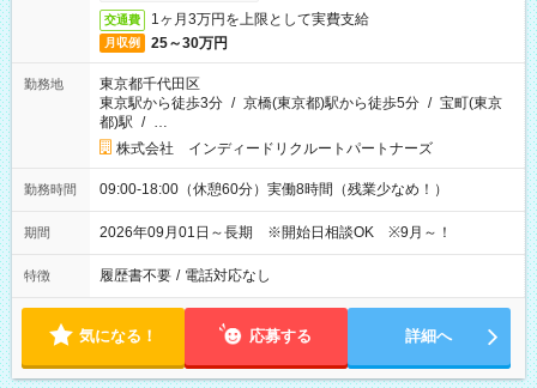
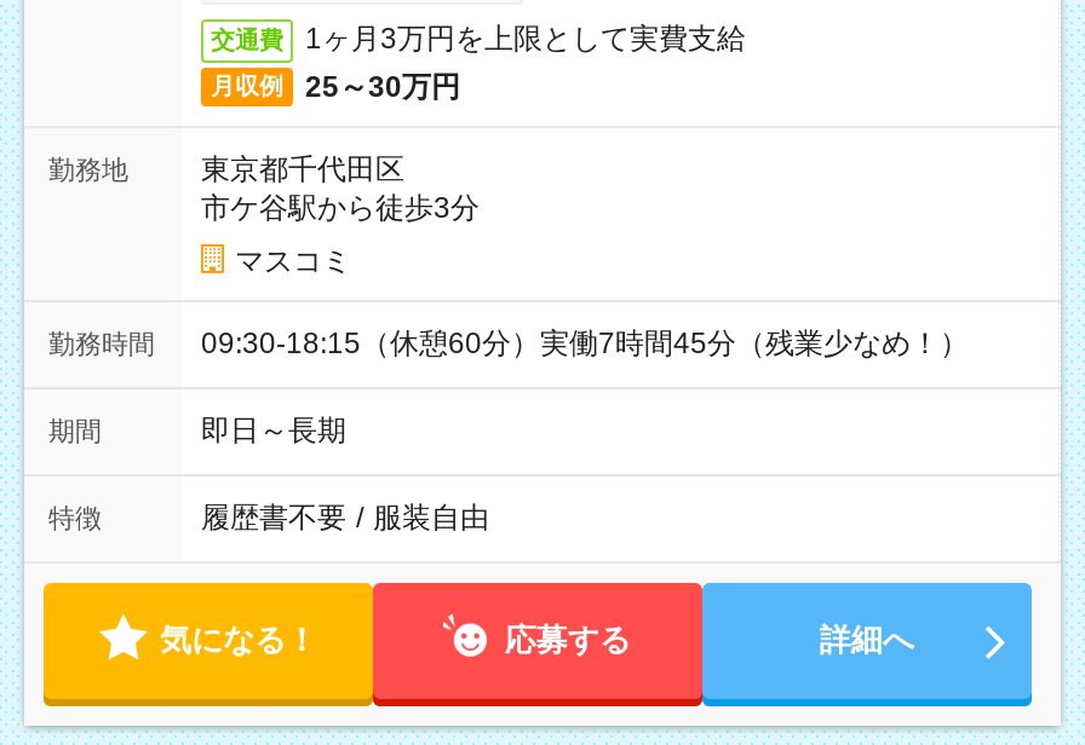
[99,95,502,131] 東京駅から徒歩3分 / 京橋(東京都)駅から徒歩5分 / 宝町(東京 | 都)駅 / … -> [201,191,480,225] 市ケ谷駅から徒歩3分
[116,140,433,157] 株式会社 インディードリクルートパートナーズ -> [235,244,351,278] マスコミ
[99,181,448,198] 09:00-18:00（休憩60分）実働8時間（残業少なめ！） -> [201,327,969,360] 09:30-18:15（休憩60分）実働7時間45分（残業少なめ！）
[99,224,449,241] 2026年09月01日～長期 ※開始日相談OK ※9月～！ -> [201,414,346,447] 即日～長期
[99,267,271,284] 履歴書不要 / 電話対応なし -> [201,501,489,535] 履歴書不要 / 服装自由

